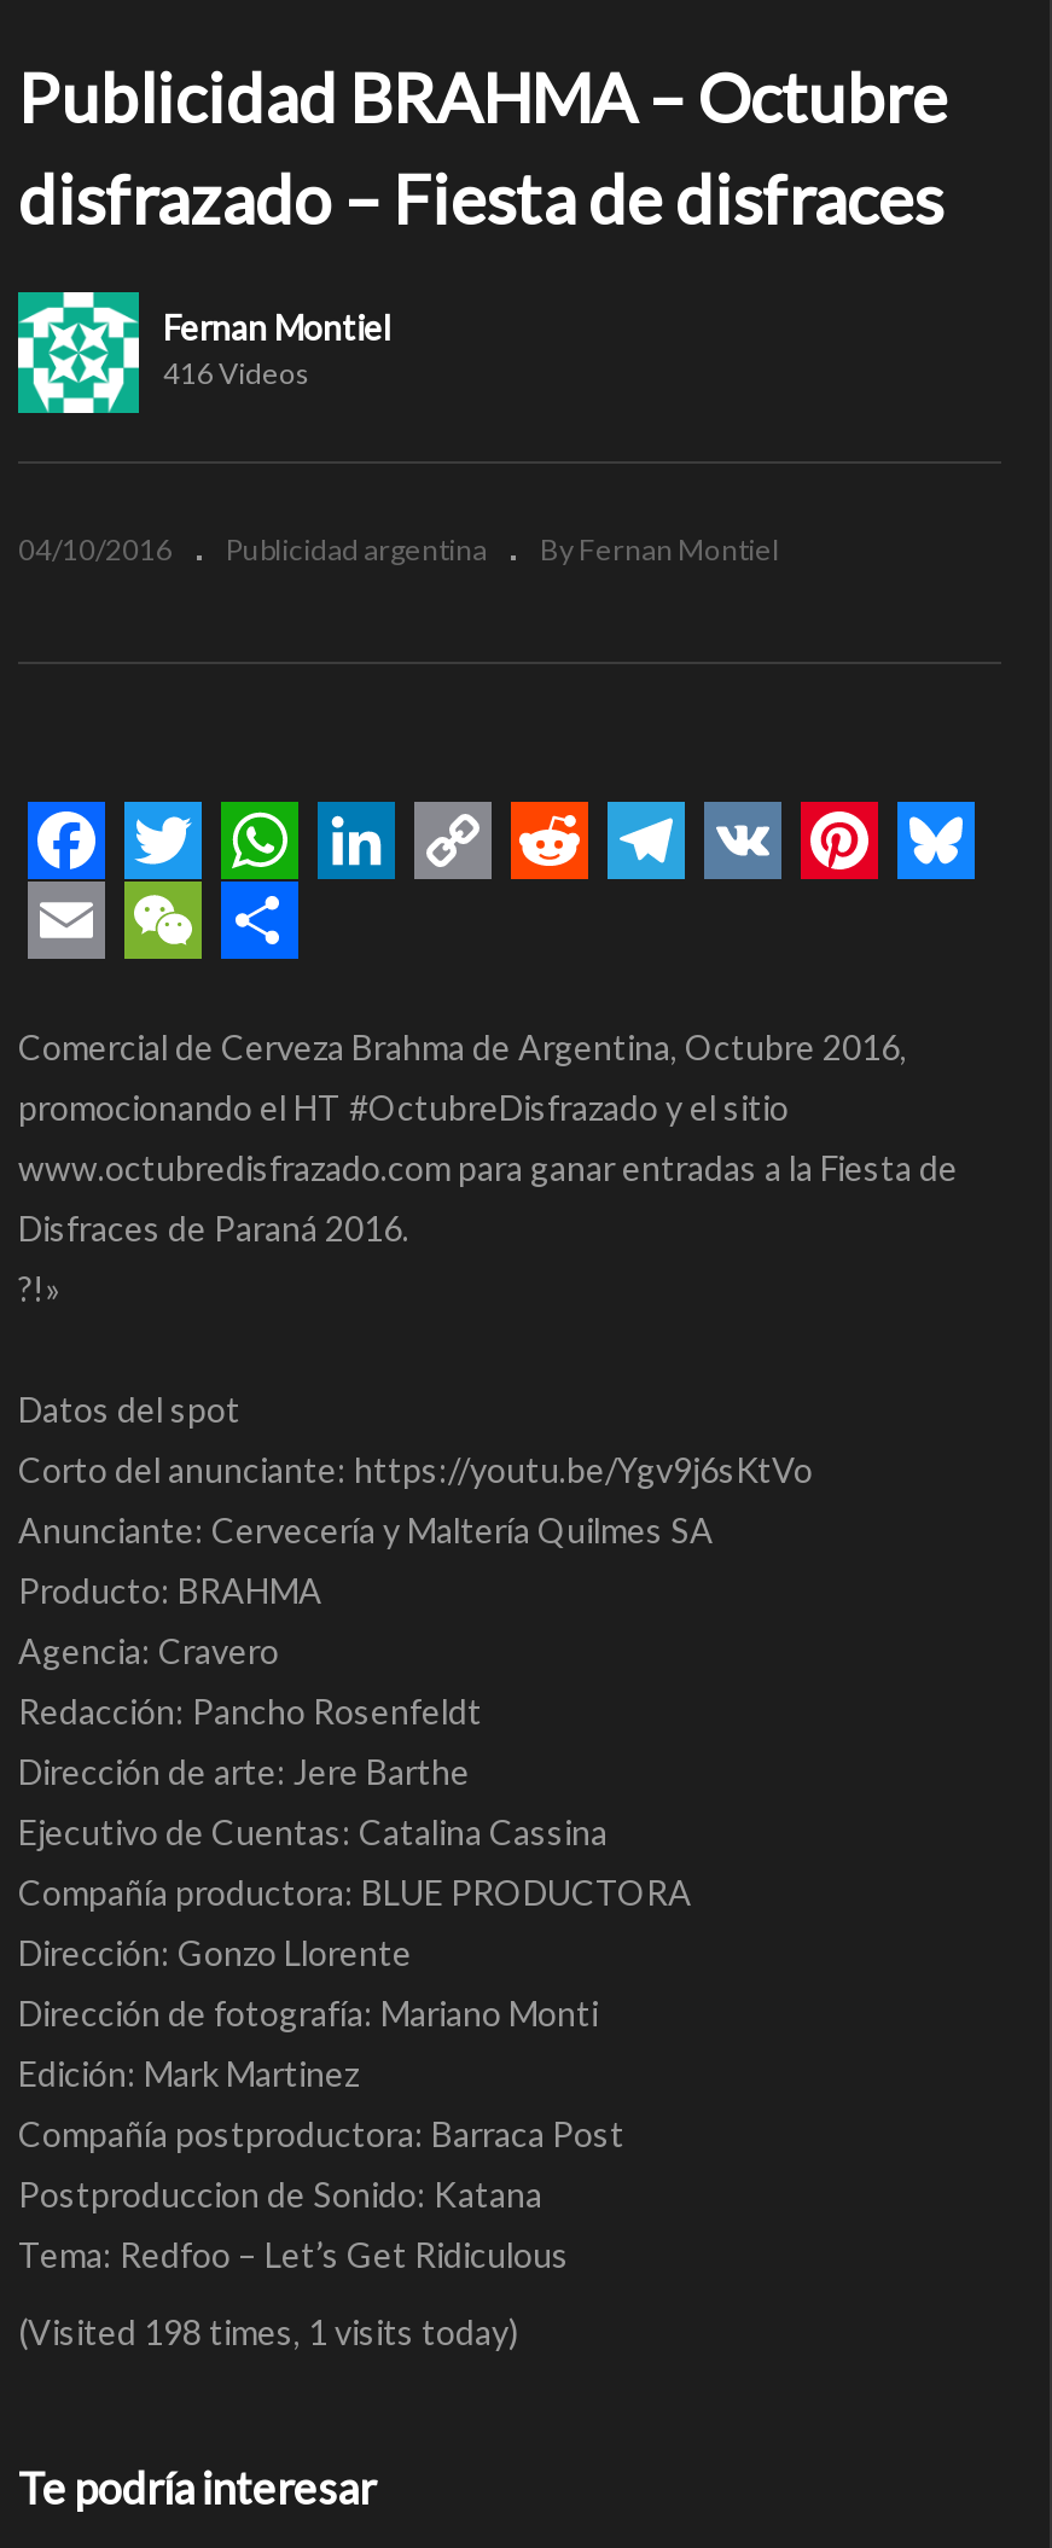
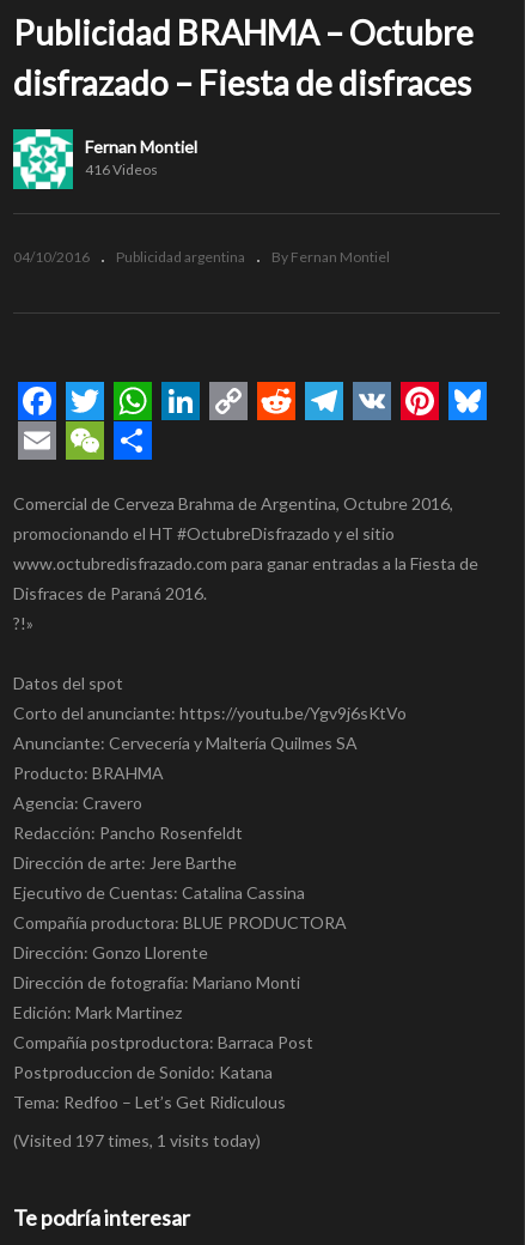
[18,2313,518,2354] (Visited 198 times, 1 visits today) -> [13,1131,261,1151] (Visited 197 times, 1 visits today)

